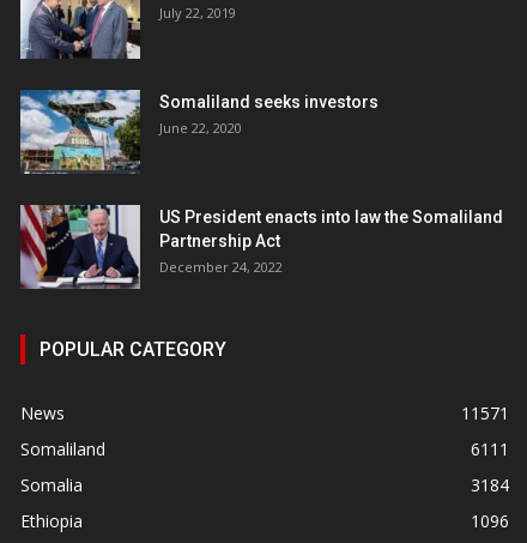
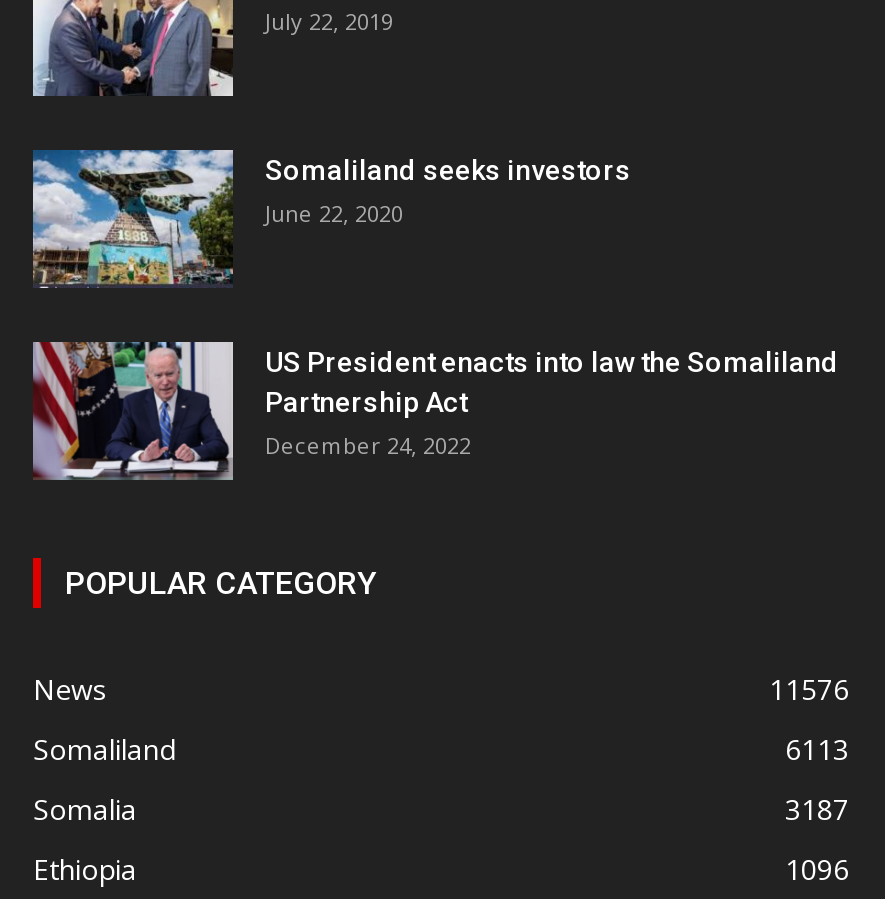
[461,401,509,424] 11571 -> [769,670,849,708] 11576
[471,437,509,460] 6111 -> [785,730,849,768] 6113
[471,473,509,496] 3184 -> [785,790,849,828] 3187

